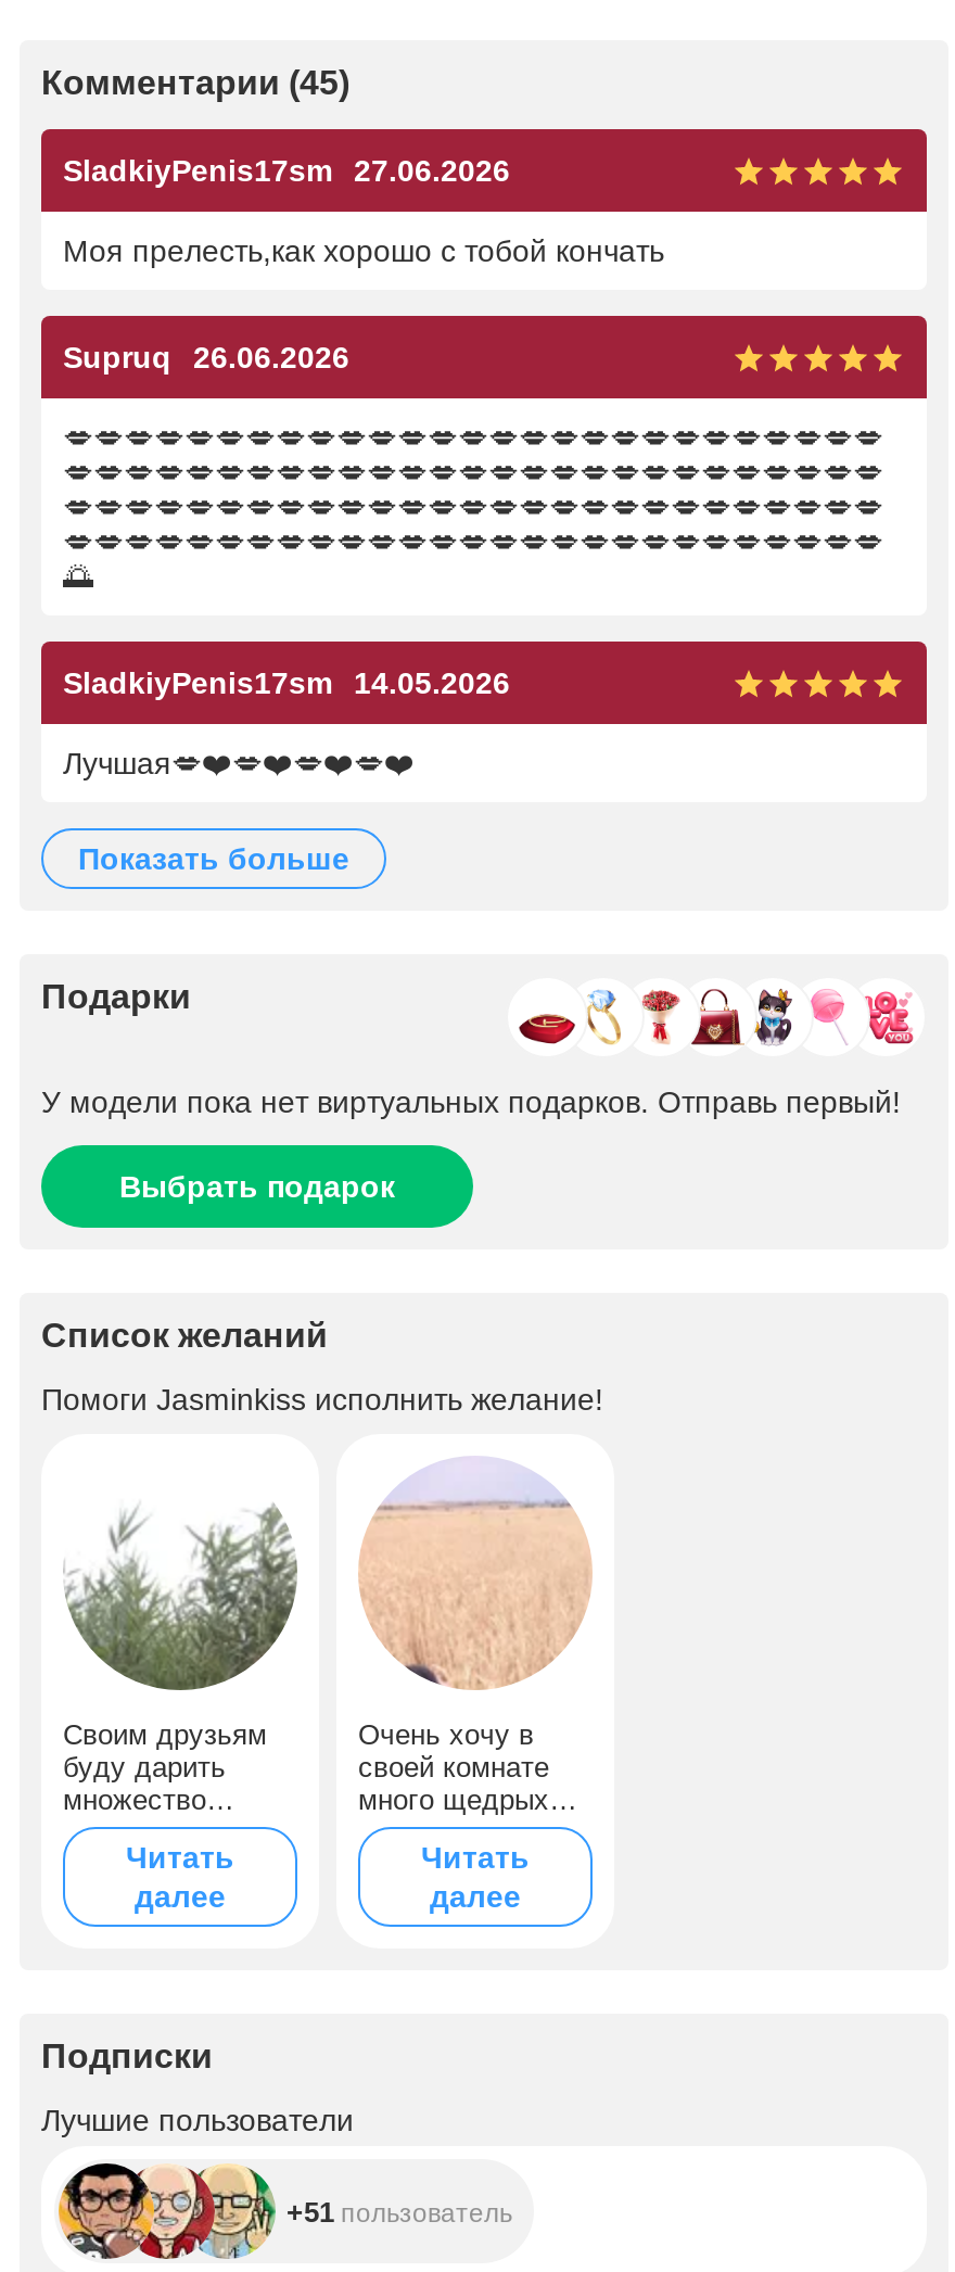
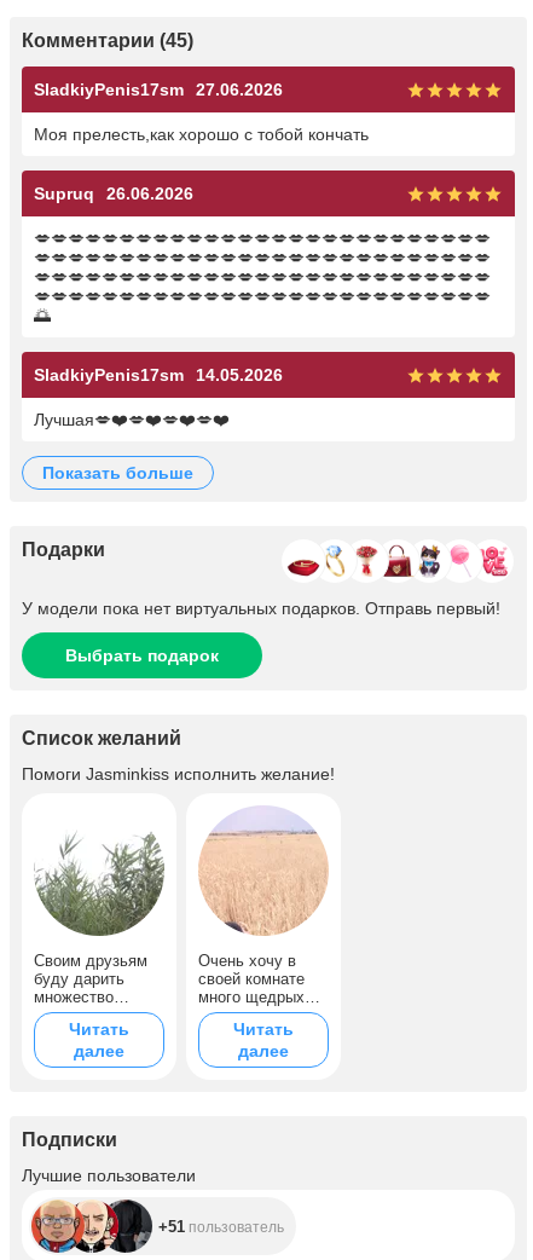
[59,2161,278,2259] [image] -> [31,1198,153,1253] [image]

